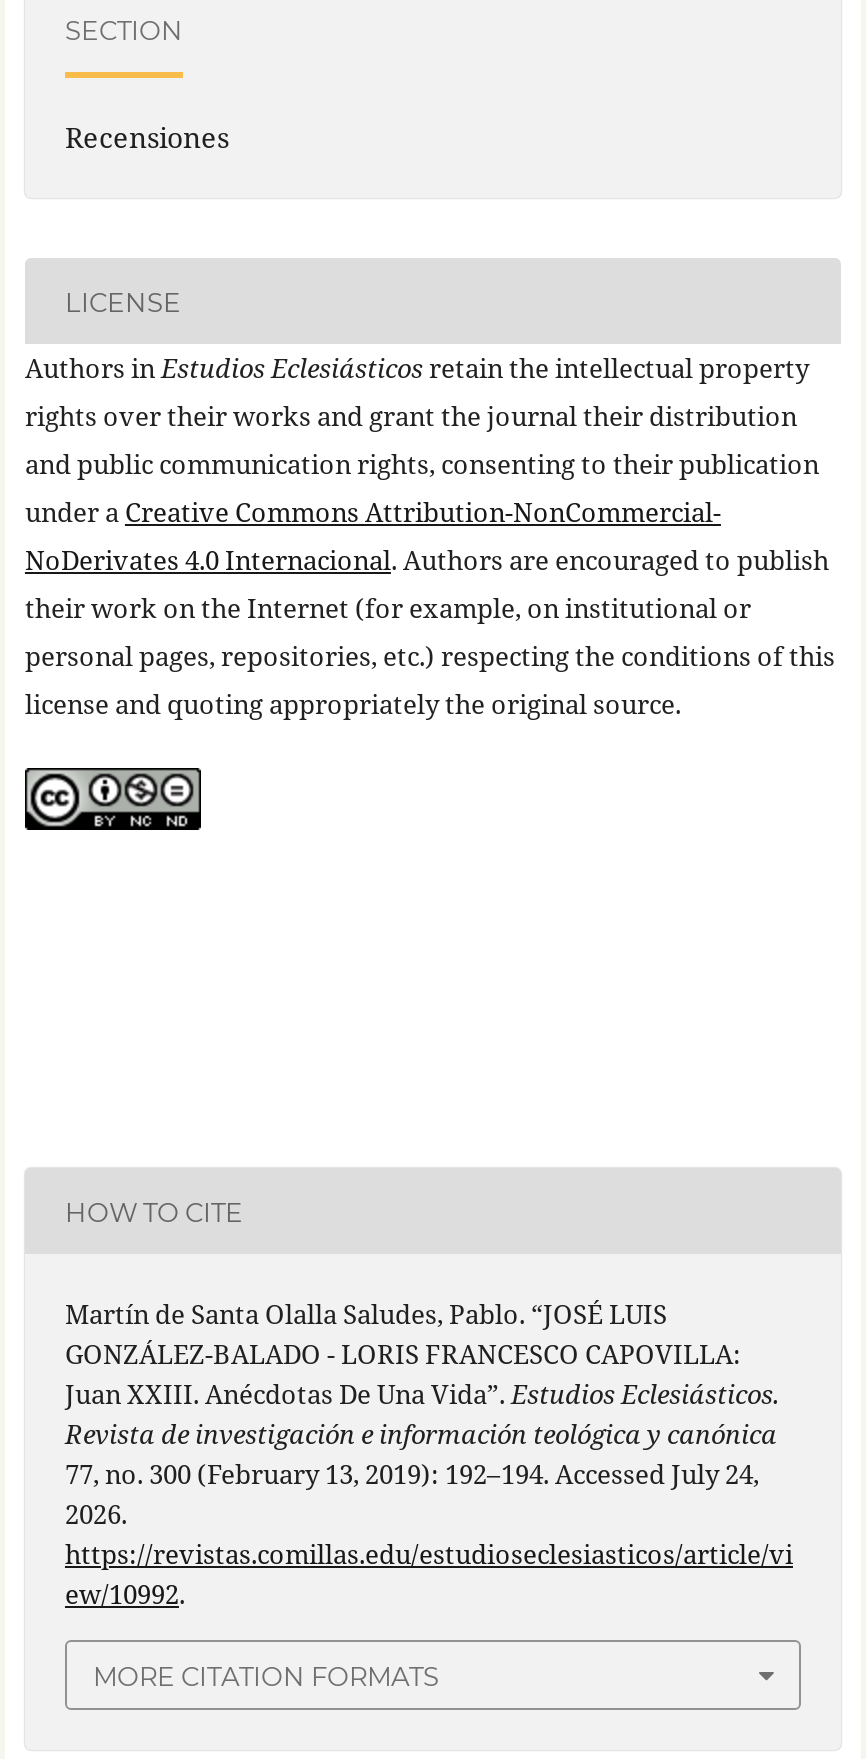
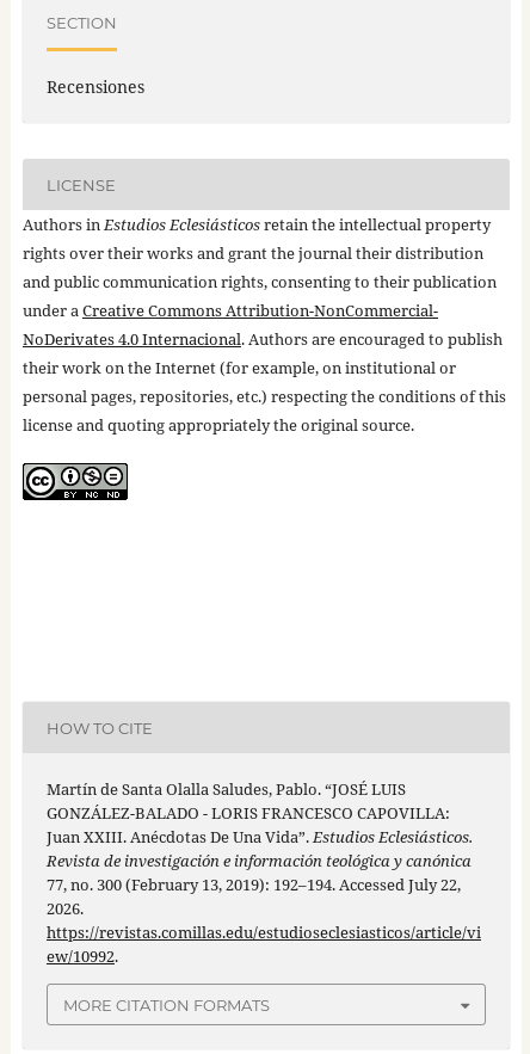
[65,1456,759,1492] 77, no. 300 (February 13, 2019): 192–194. Accessed July 24, -> [47,874,461,895] 77, no. 300 (February 13, 2019): 192–194. Accessed July 22,

